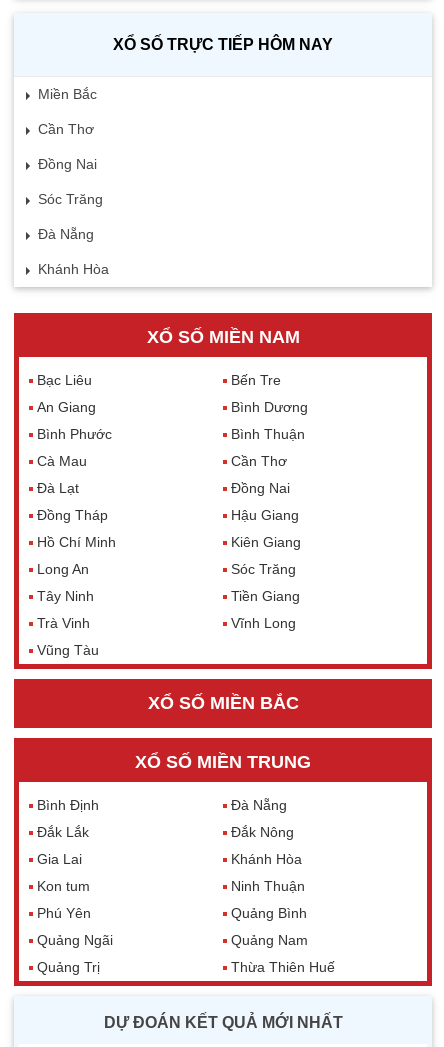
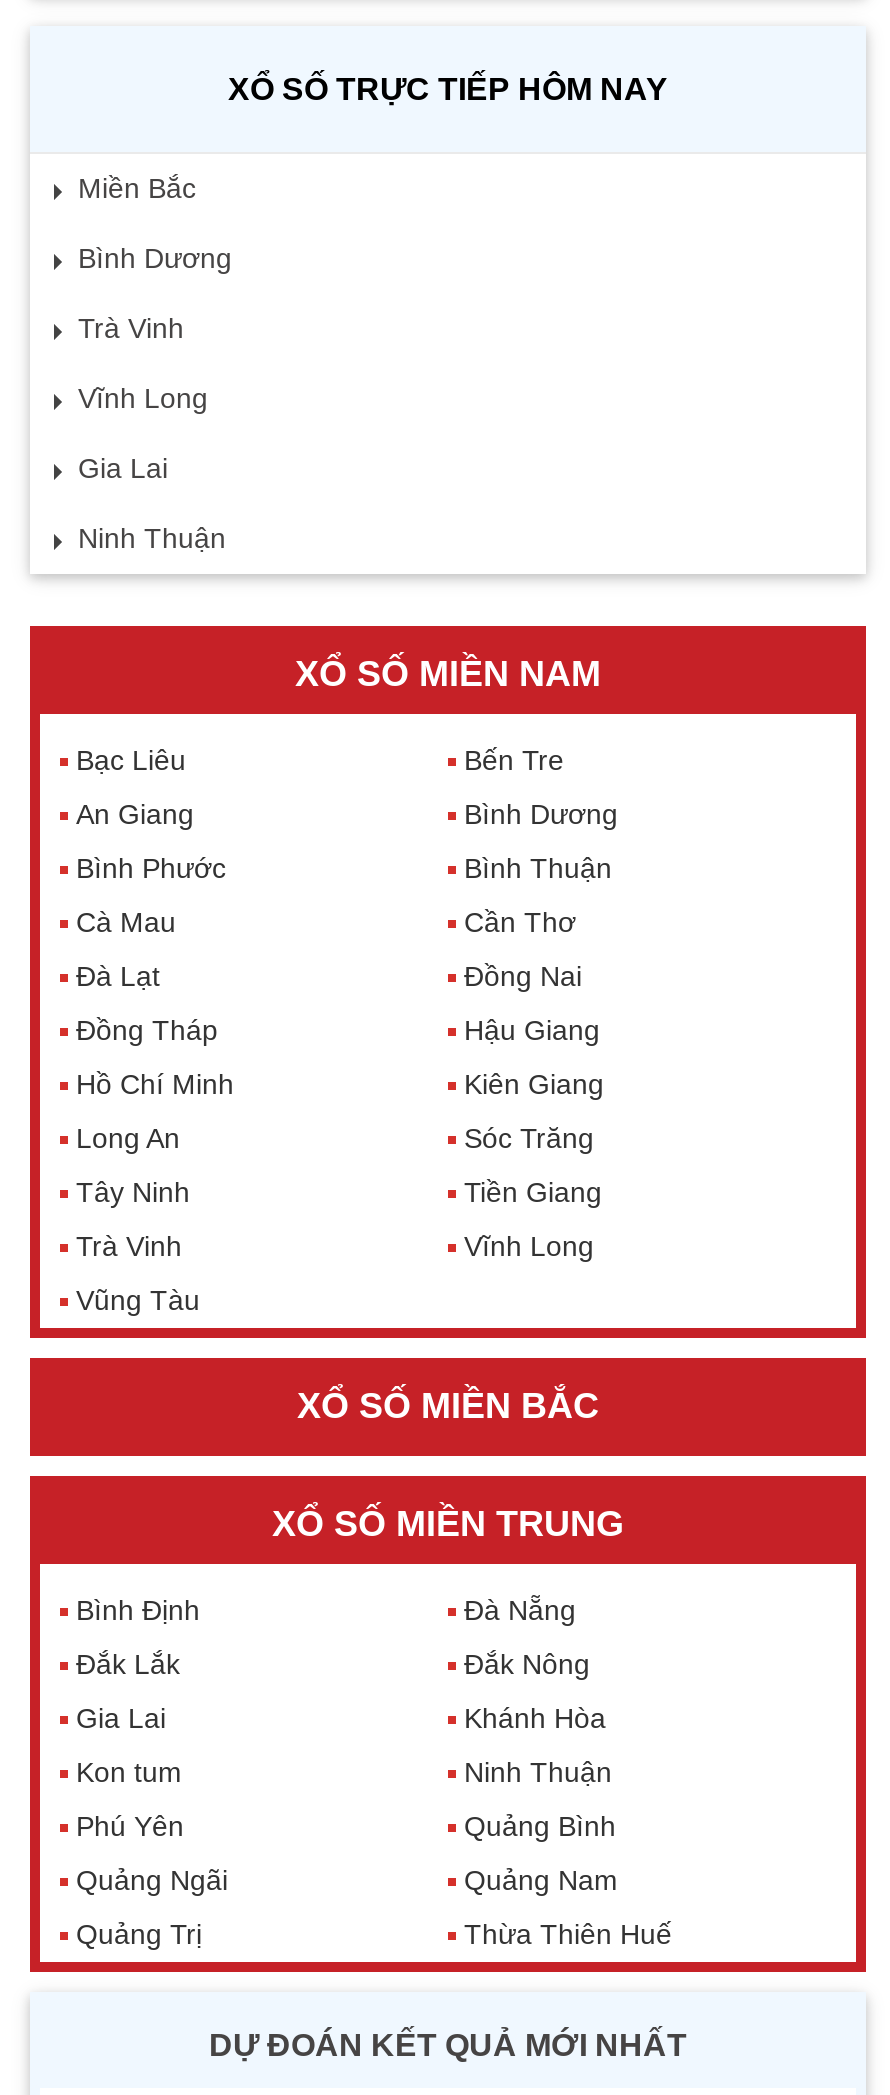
[38,121,94,137] Cần Thơ -> [78,242,232,274] Bình Dương
[38,156,97,172] Đồng Nai -> [78,312,184,344] Trà Vinh
[38,191,103,207] Sóc Trăng -> [78,382,208,414] Vĩnh Long
[38,226,94,242] Đà Nẵng -> [78,452,168,484] Gia Lai
[38,261,109,277] Khánh Hòa -> [78,522,226,554] Ninh Thuận

